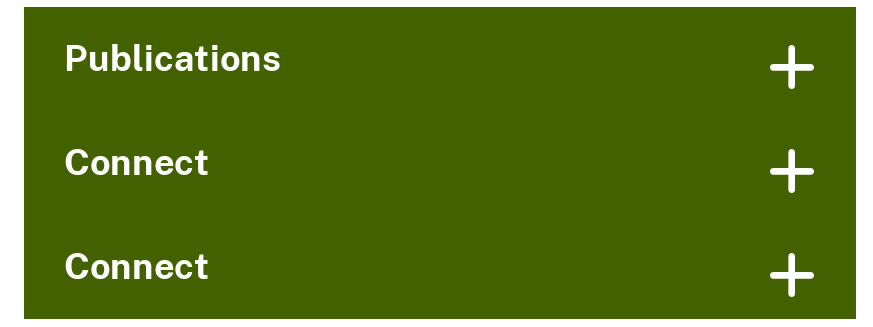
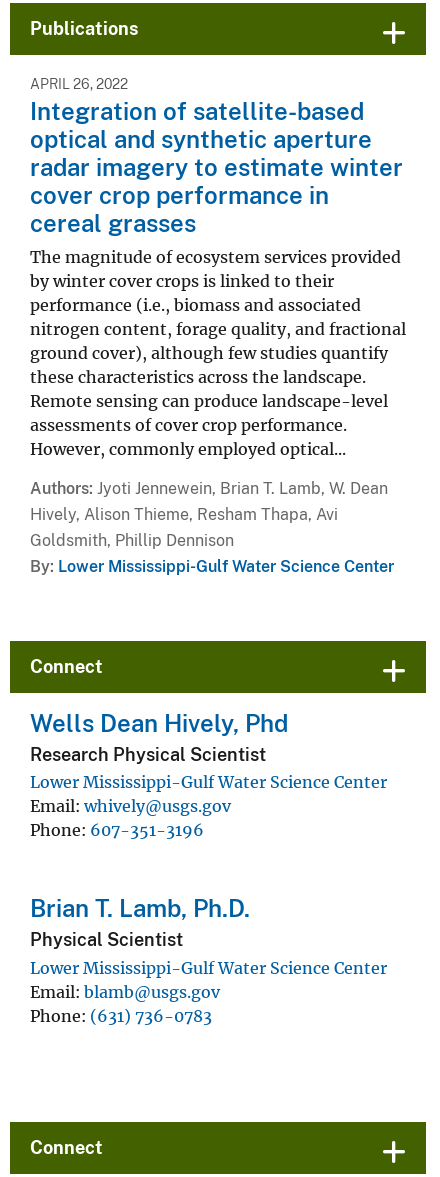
none -> [30,76,406,576] APRIL 26, 2022 | Integration of satellite-based | optical and synthetic aperture | radar imagery to estimate winter | cover crop performance in | cereal grasses | The magnitude of ecosystem services provided | by winter cover crops is linked to their | performance (i.e., biomass and associated | nitrogen content, forage quality, and fractional | ground cover), although few studies quantify | these characteristics across the landscape. | Remote sensing can produce landscape-level | assessments of cover crop performance. | However, commonly employed optical... | Authors Jyoti Jennewein, Brian T. Lamb, W. Dean | Hively, Alison Thieme, Resham Thapa, Avi | Goldsmith, Phillip Dennison | By Lower Mississippi-Gulf Water Science Center
none -> [30,709,387,1026] Wells Dean Hively, Phd | Research Physical Scientist | Lower Mississippi-Gulf Water Science Center | Email whively@usgs.gov | Phone 607-351-3196 | Brian T. Lamb, Ph.D. | Physical Scientist | Lower Mississippi-Gulf Water Science Center | Email blamb@usgs.gov | Phone (631) 736-0783

